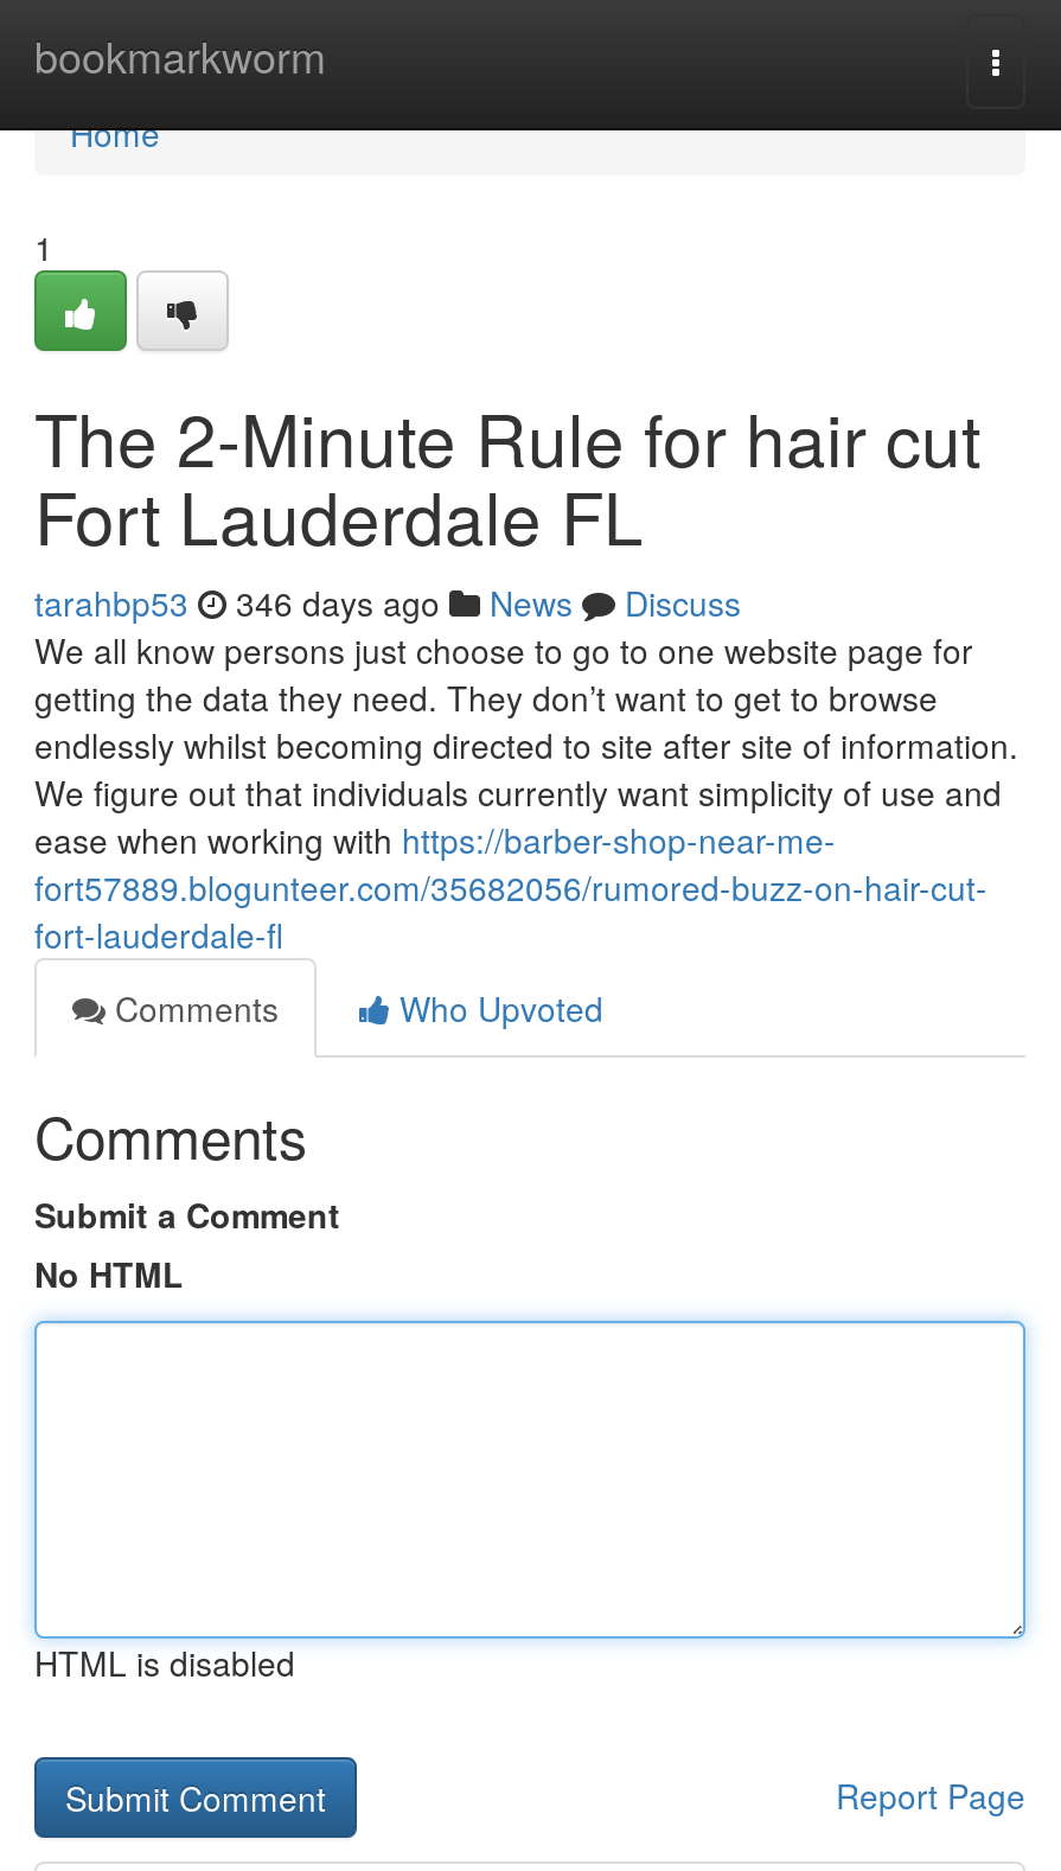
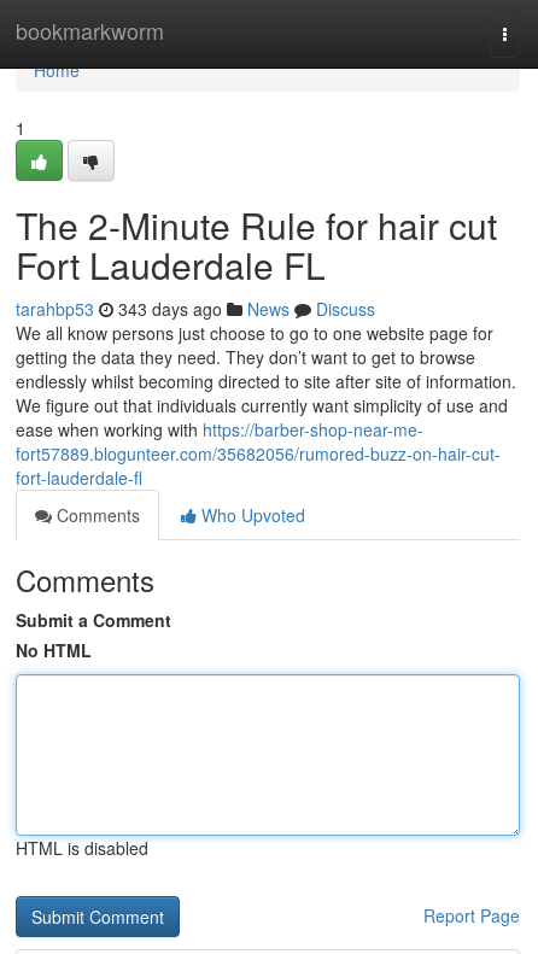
[34,579,741,626] tarahbp53 346 days ago News Discuss -> [16,297,375,321] tarahbp53 343 days ago News Discuss

